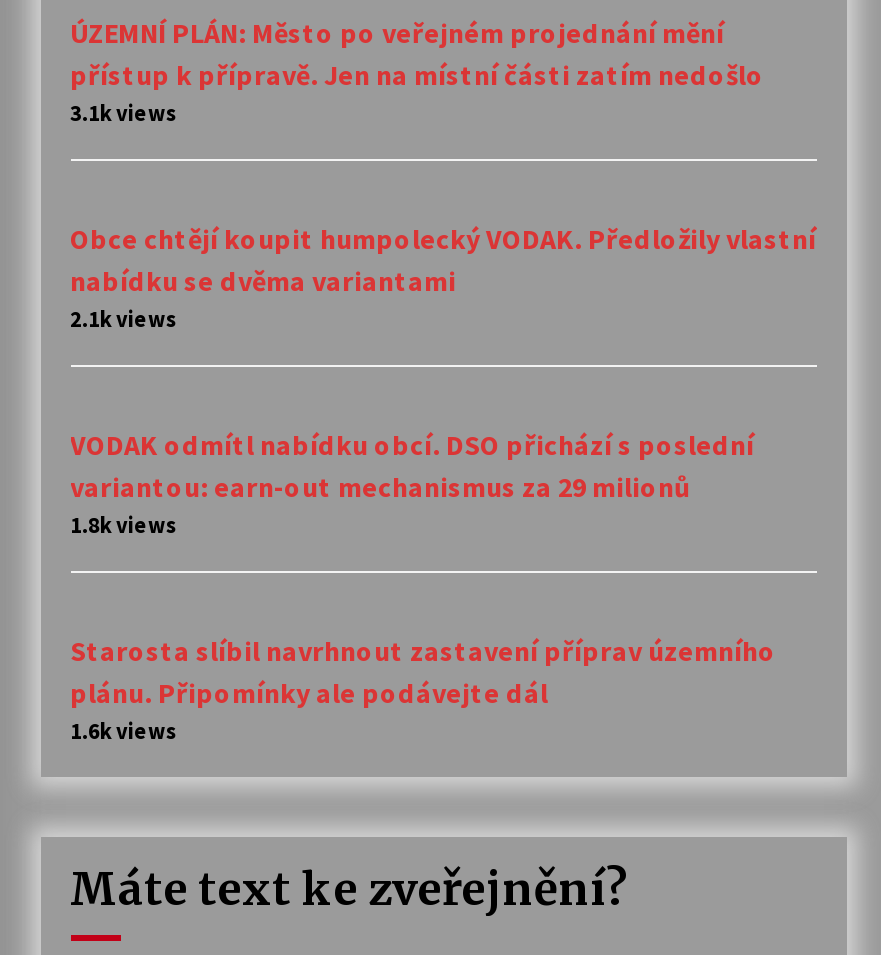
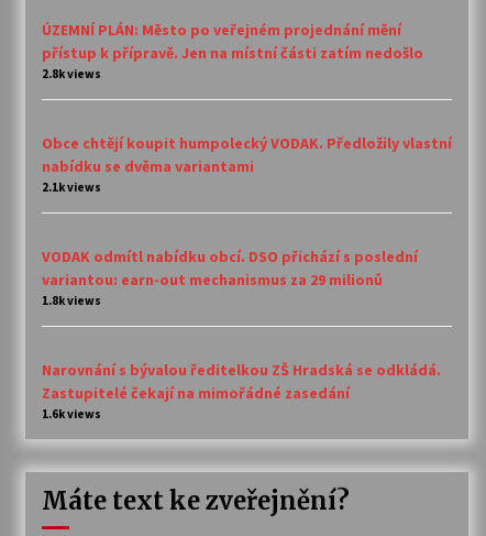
[70,99,178,127] 3.1k views -> [41,66,101,81] 2.8k views
[70,633,776,711] Starosta slíbil navrhnout zastavení příprav územního | plánu. Připomínky ale podávejte dál -> [41,360,440,403] Narovnání s bývalou ředitelkou ZŠ Hradská se odkládá. | Zastupitelé čekají na mimořádné zasedání

